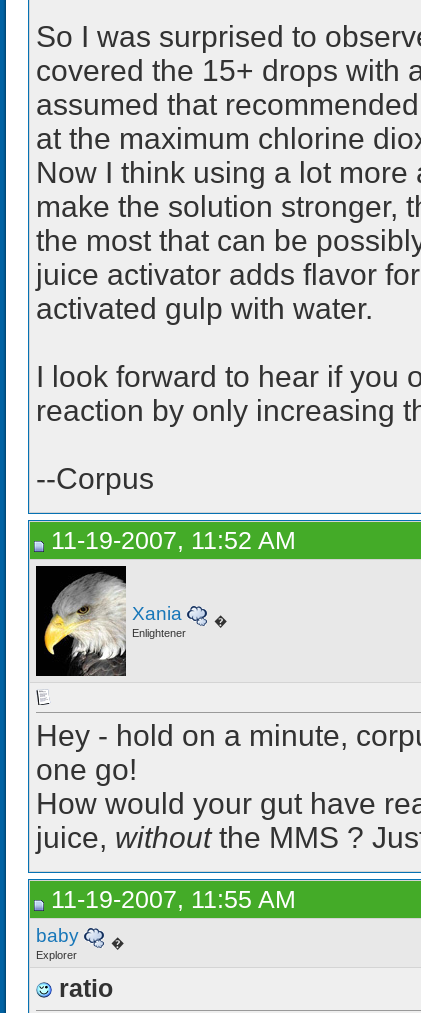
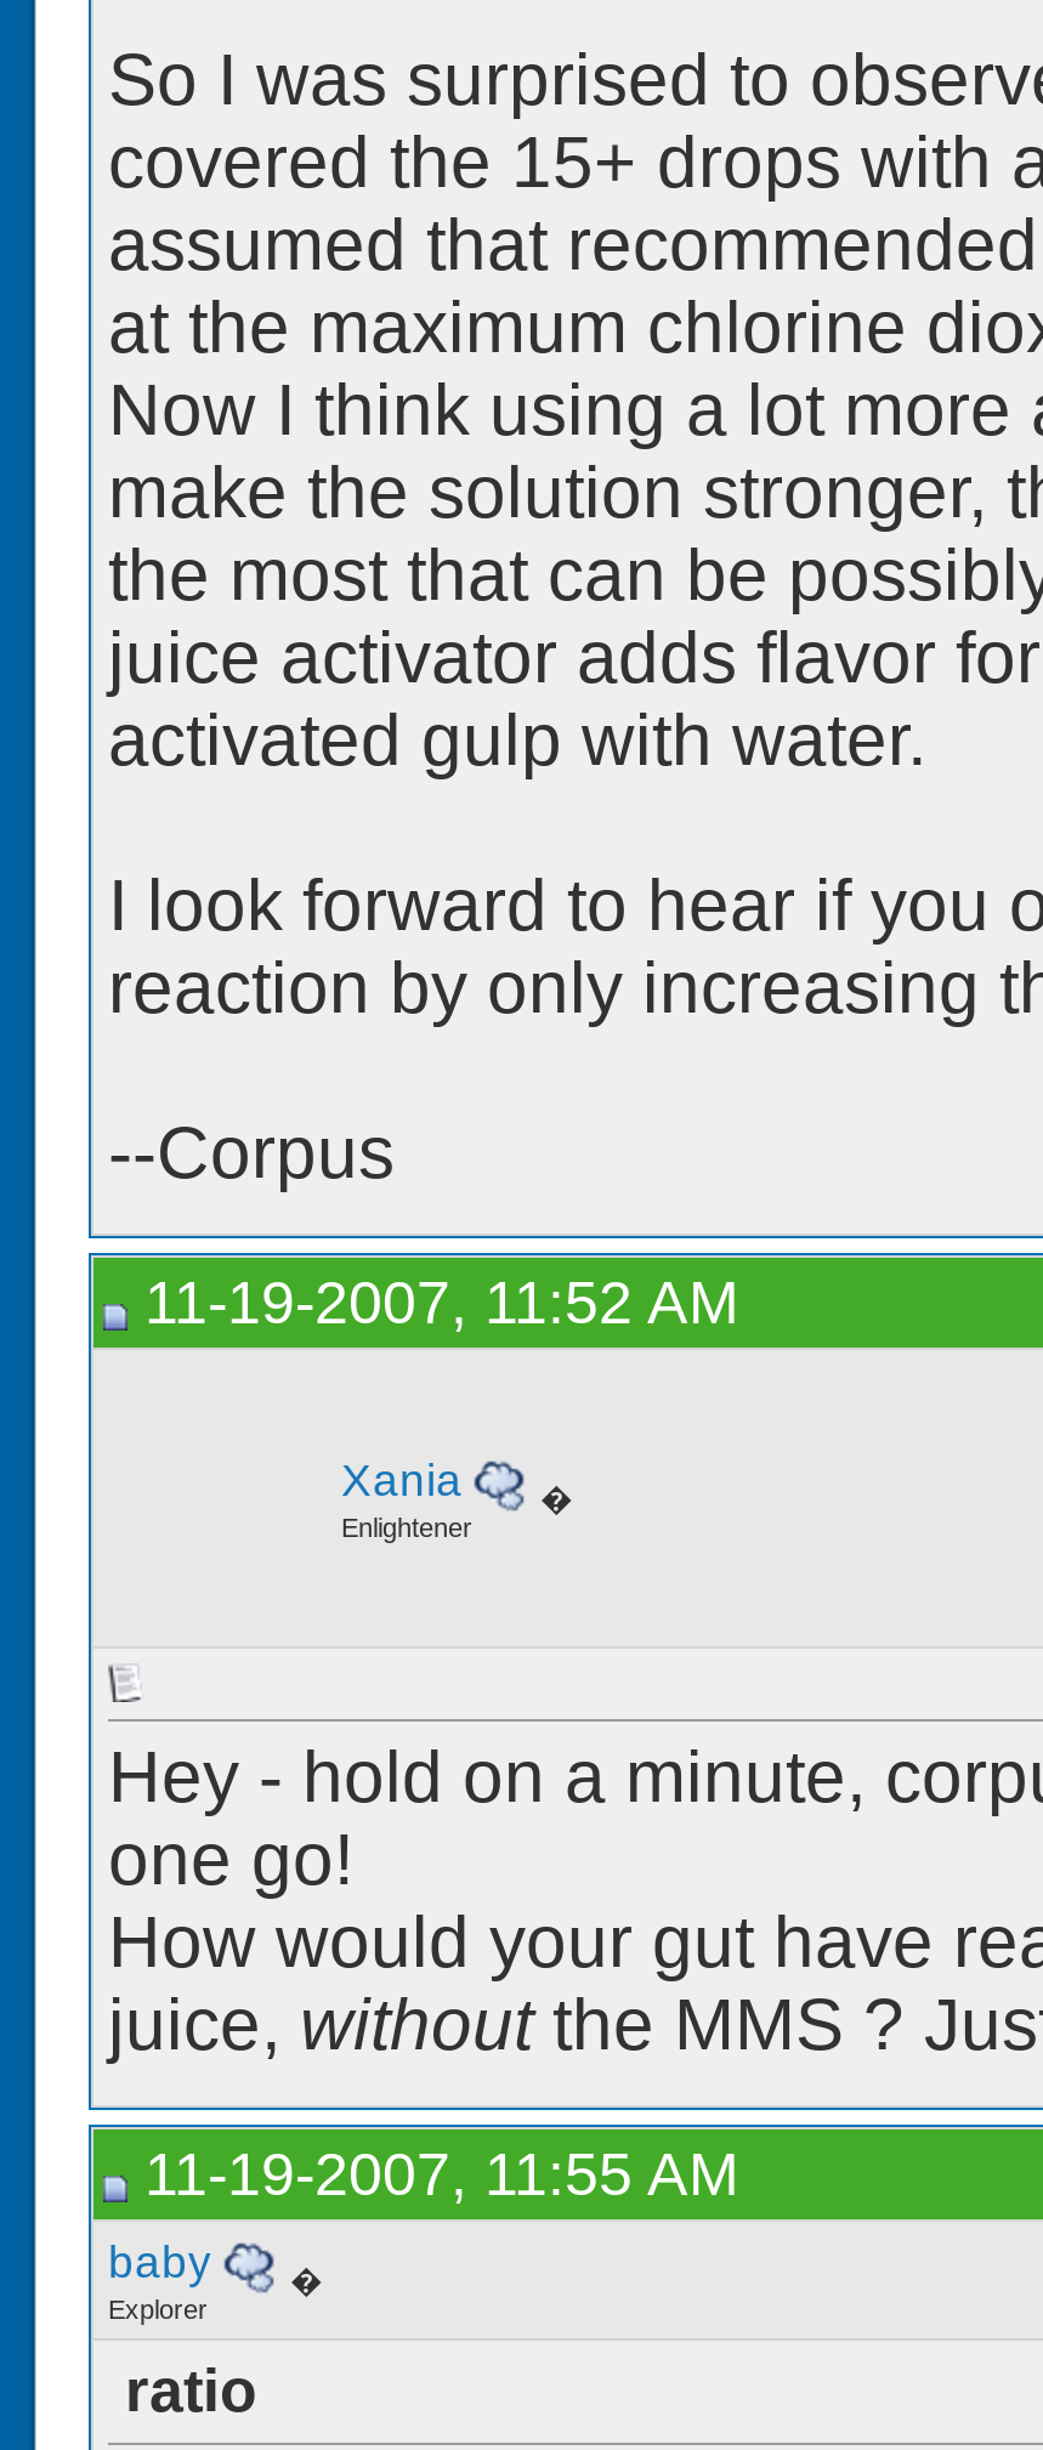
[35,565,127,677] [image] -> none

